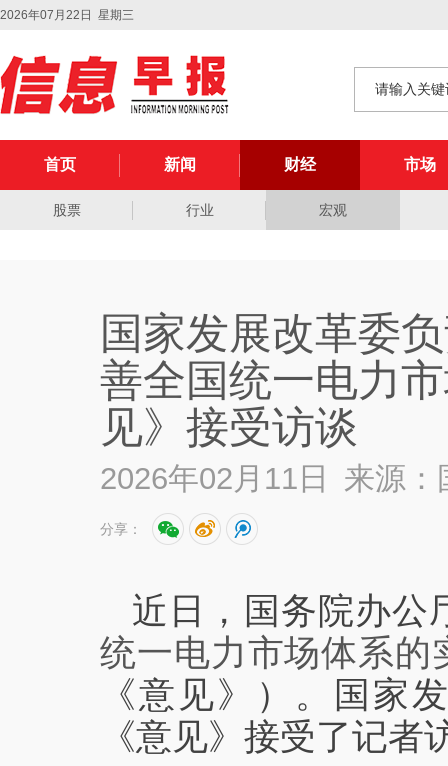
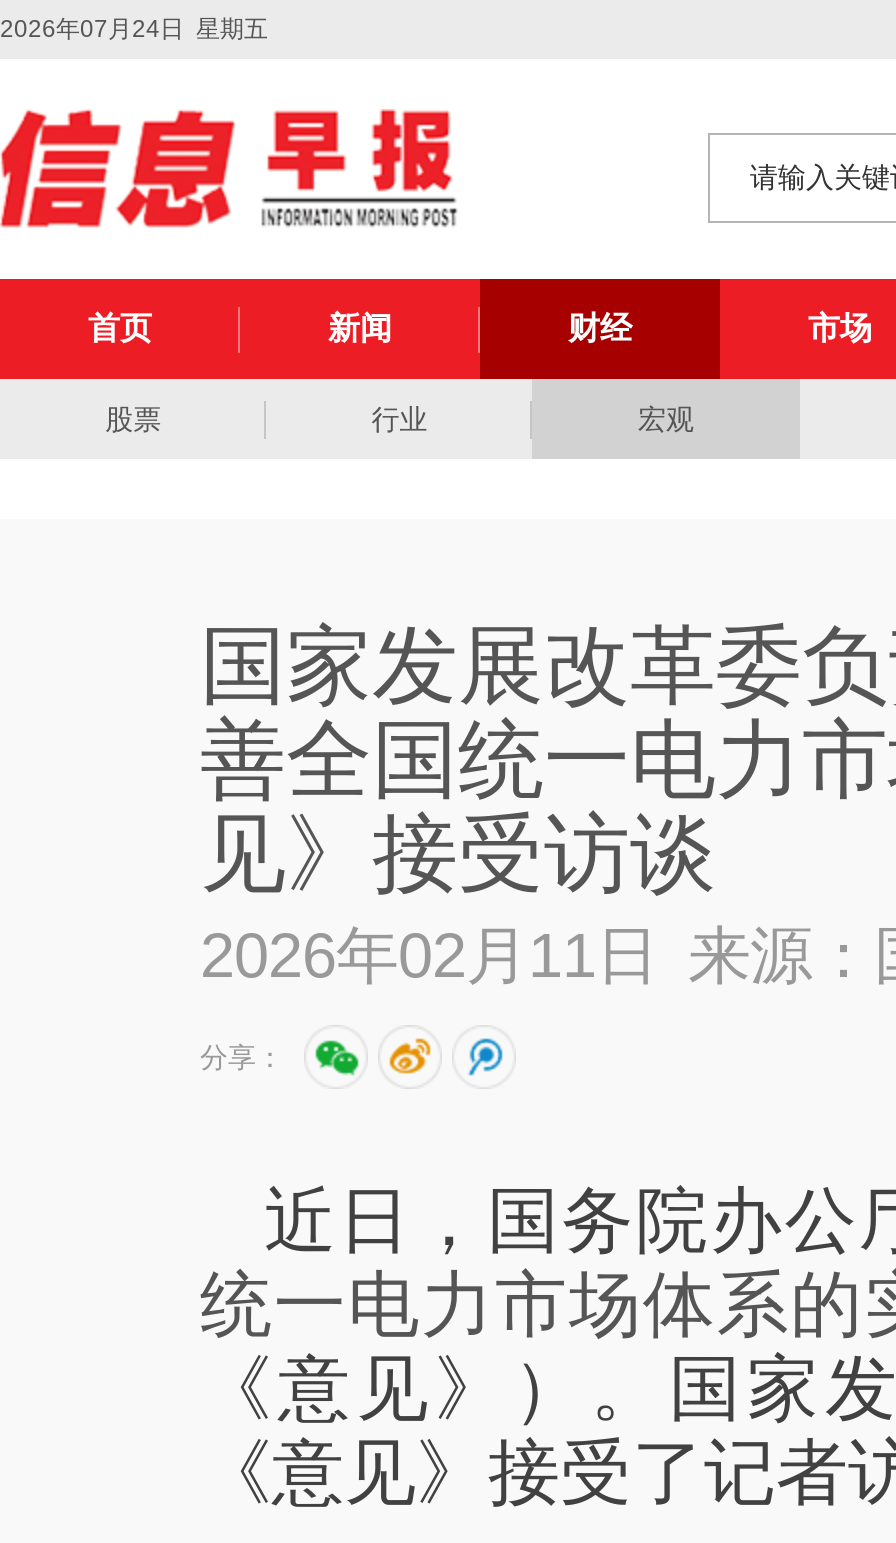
[0,8,134,22] 2026年07月22日 星期三 -> [0,15,268,43] 2026年07月24日 星期五

